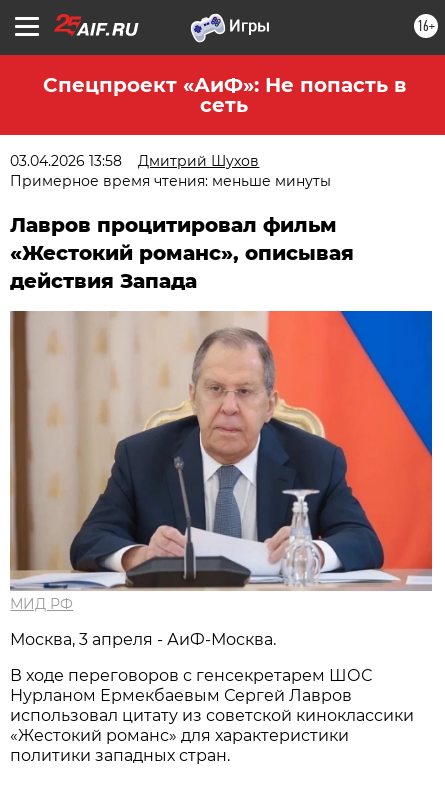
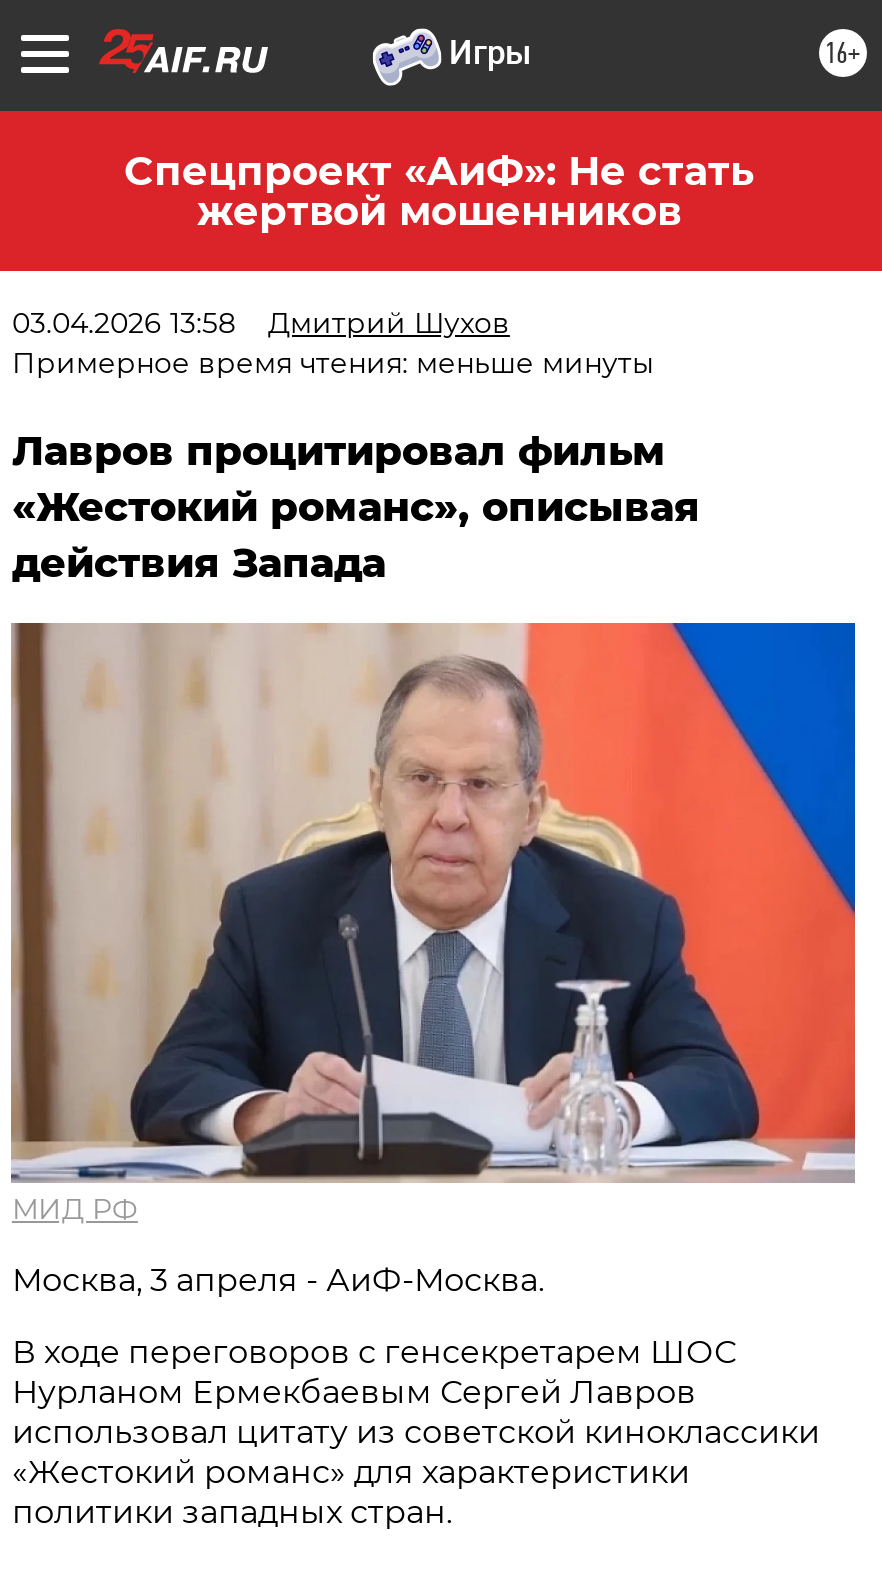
[42,73,405,117] Спецпроект «АиФ»: Не попасть в | сеть -> [124,147,754,235] Спецпроект «АиФ»: Не стать | жертвой мошенников

